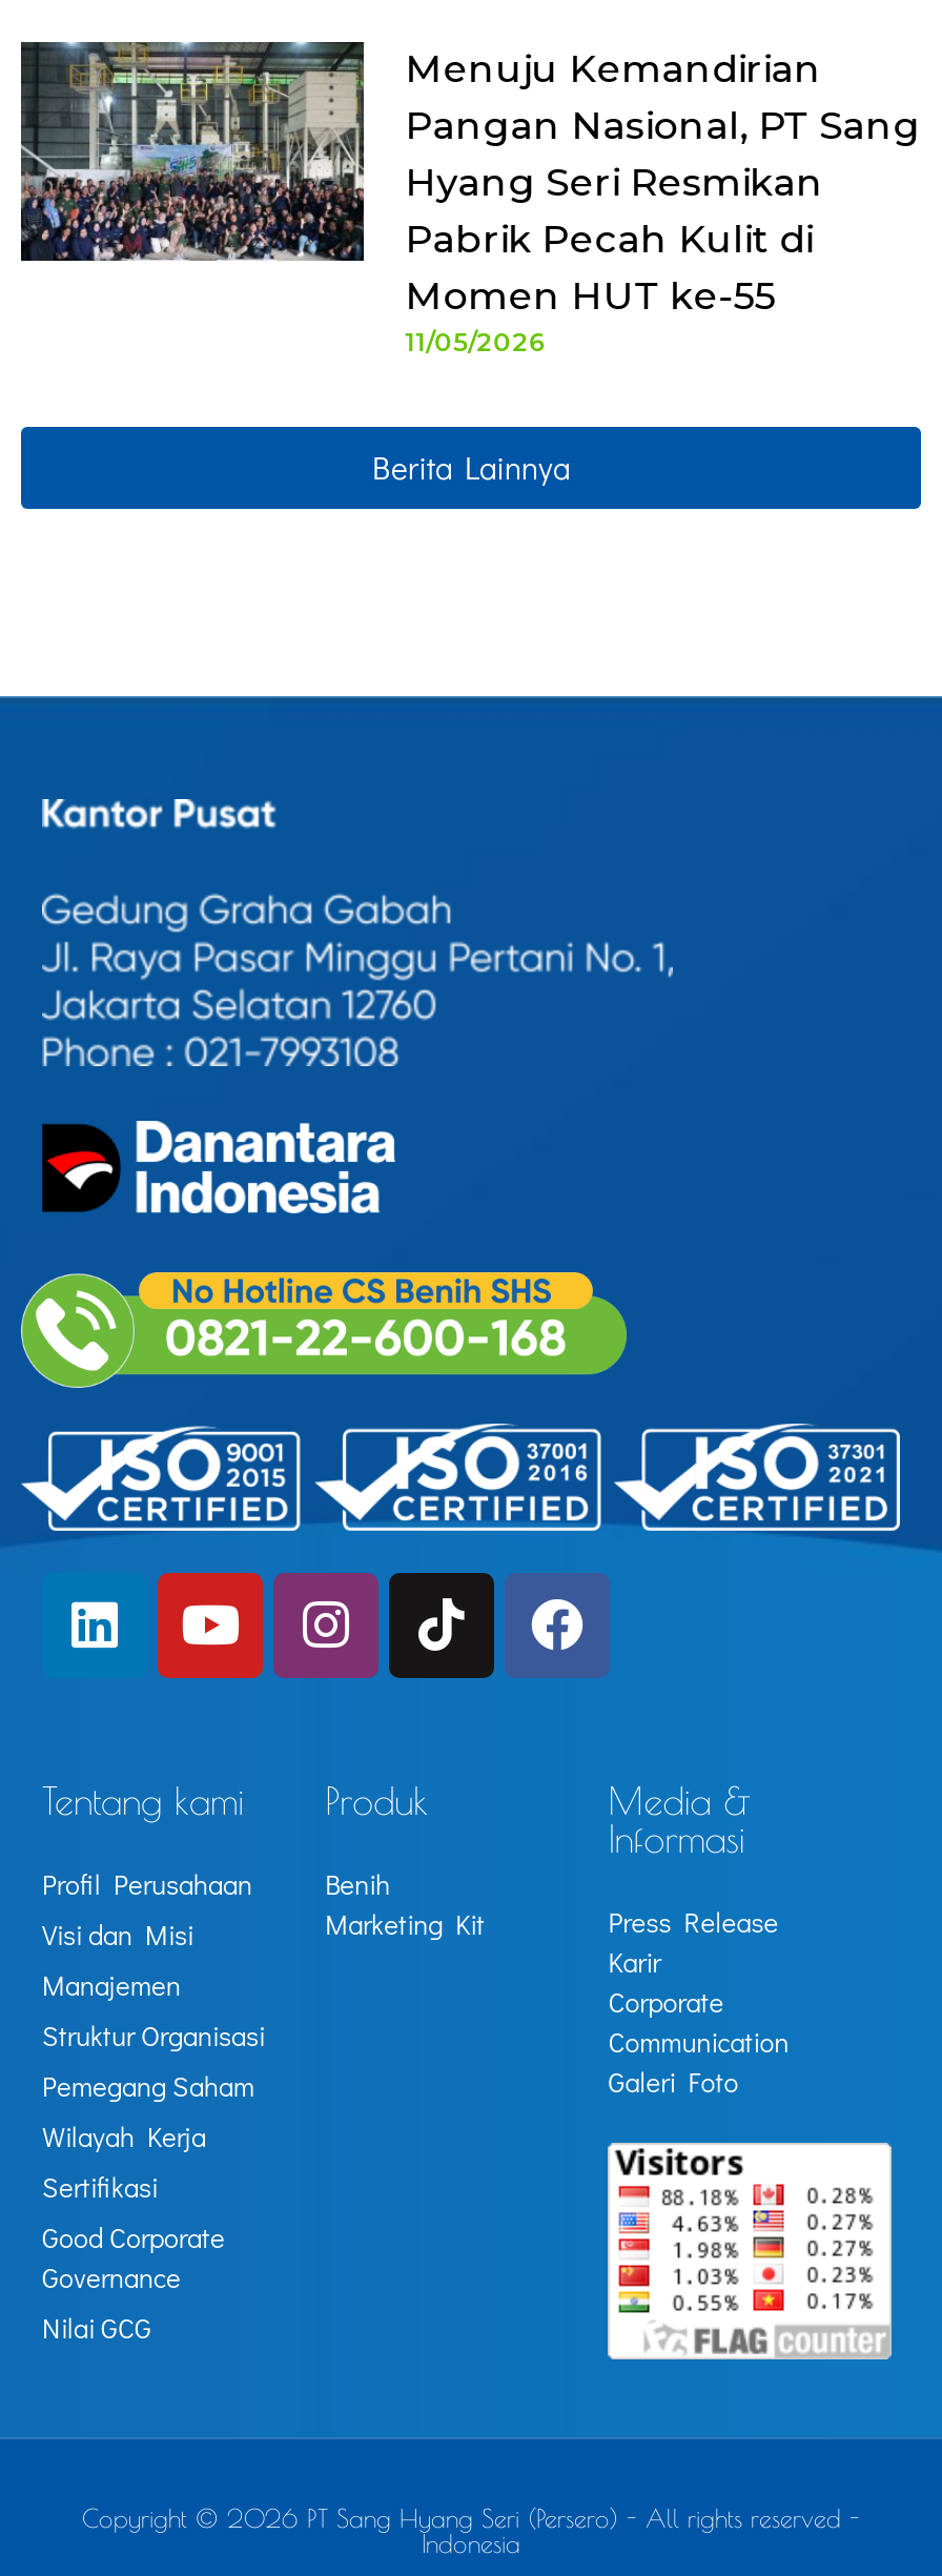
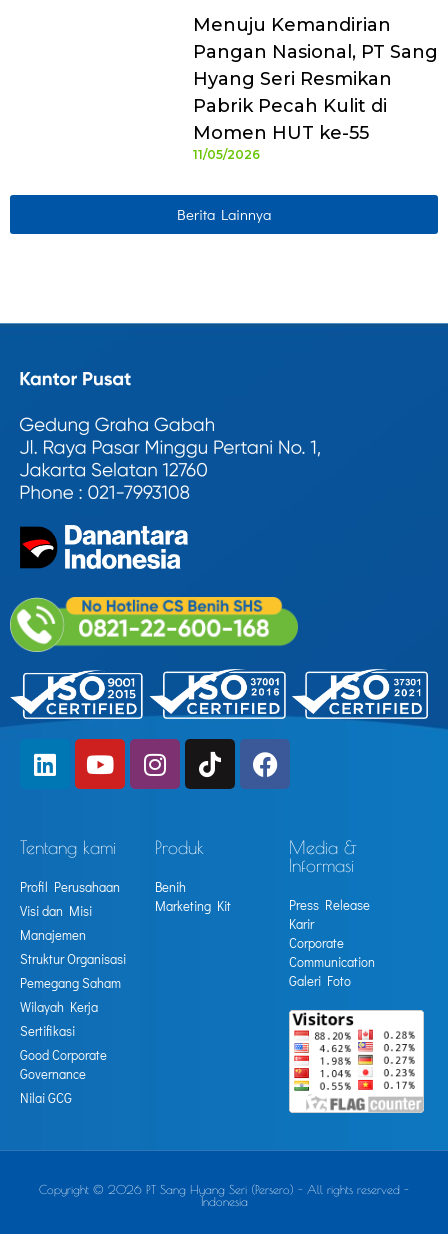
[19,40,366,263] [image] -> none

